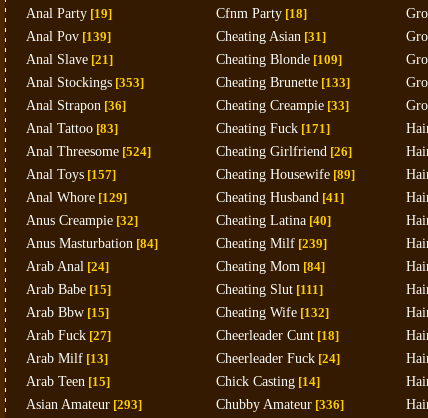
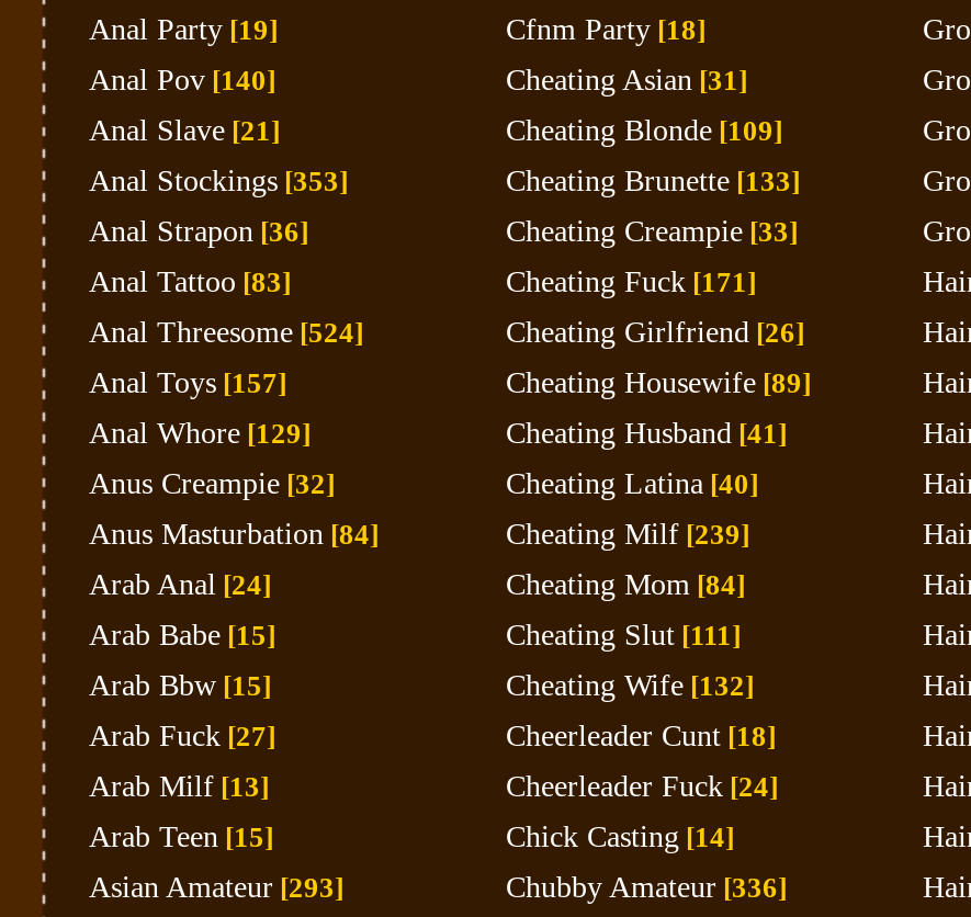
[26,29,111,44] Anal Pov [139] -> [89,64,275,97] Anal Pov [140]

